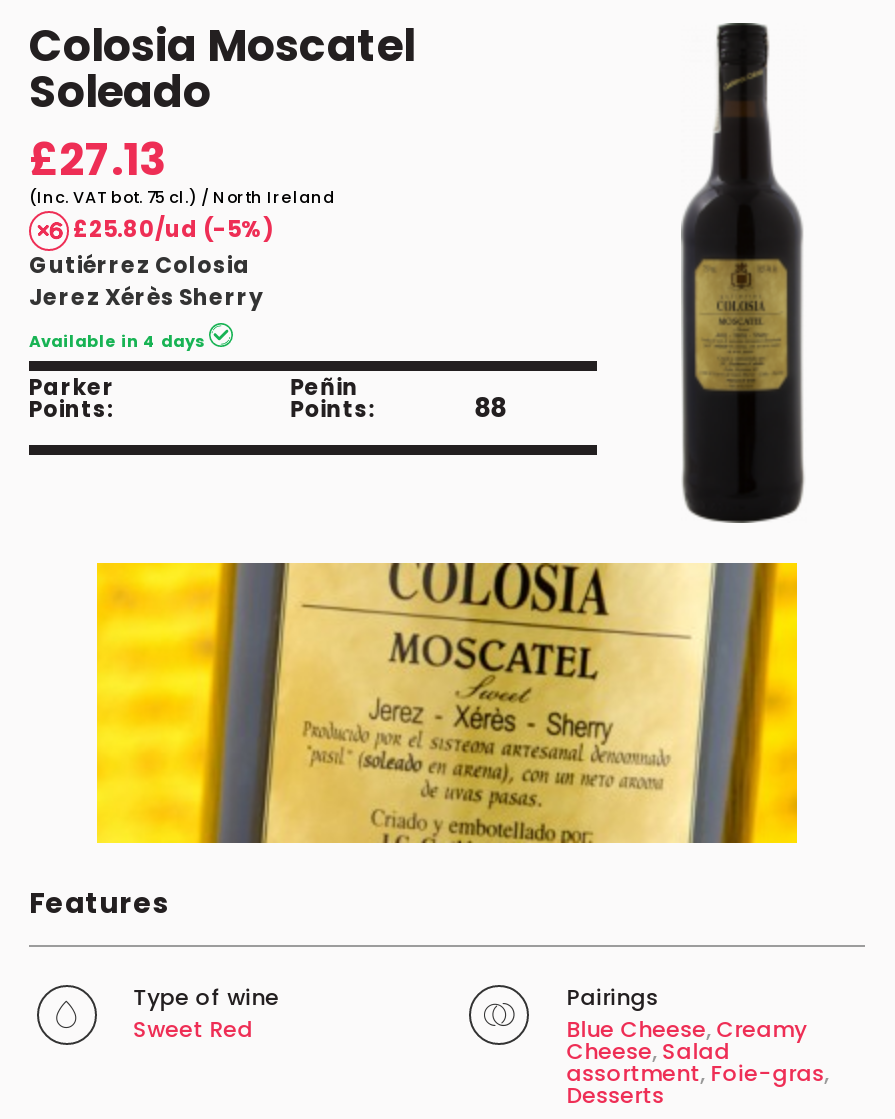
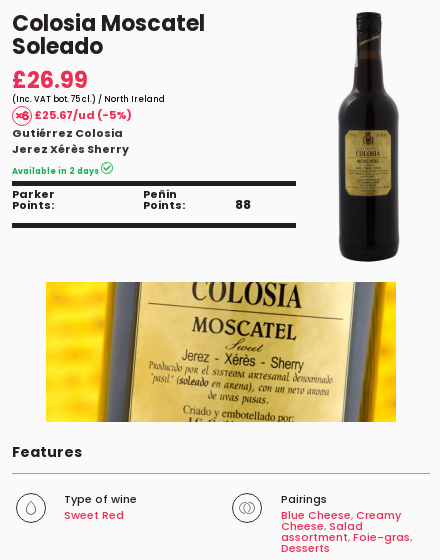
[29,129,165,191] £27.13 -> [12,65,88,96] £26.99
[69,213,273,245] £25.80/ud (-5%) -> [32,107,132,123] £25.67/ud (-5%)
[29,331,209,353] Available in 4 days -> [12,166,101,177] Available in 2 days

